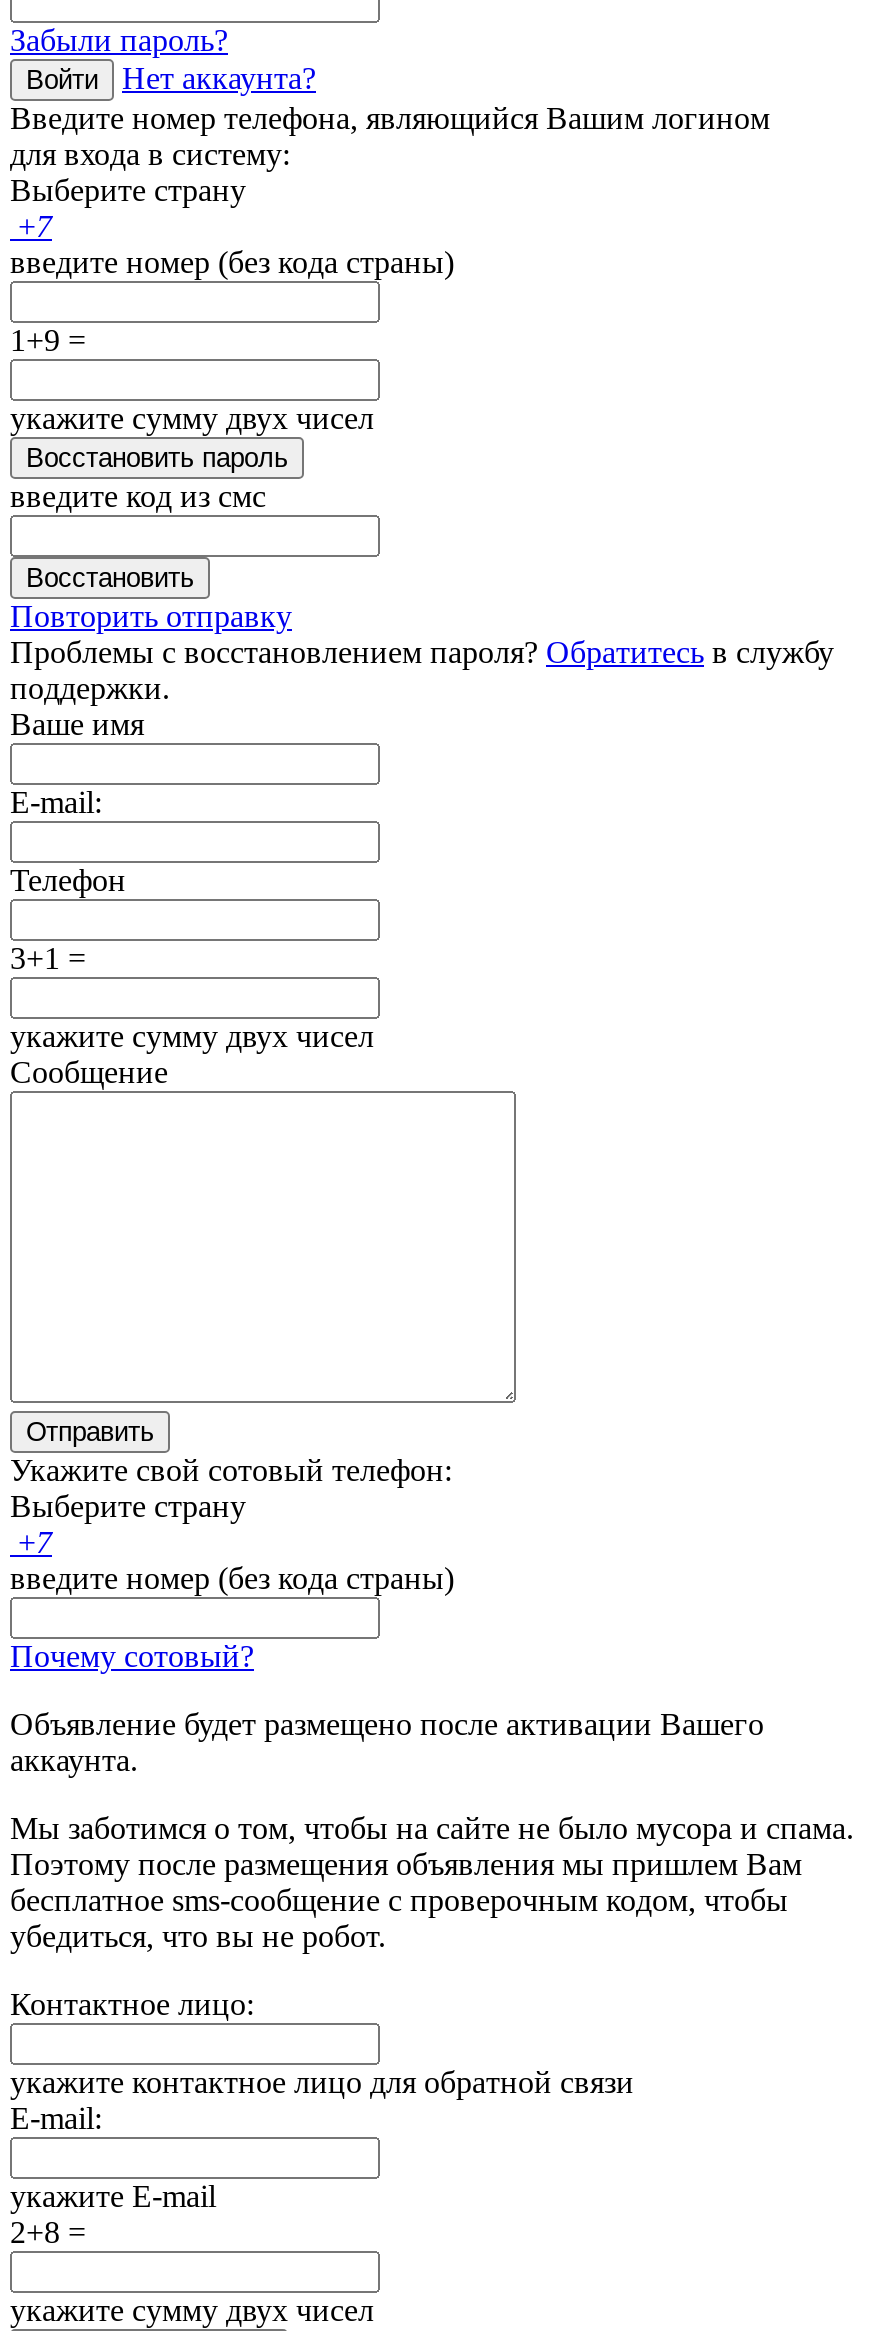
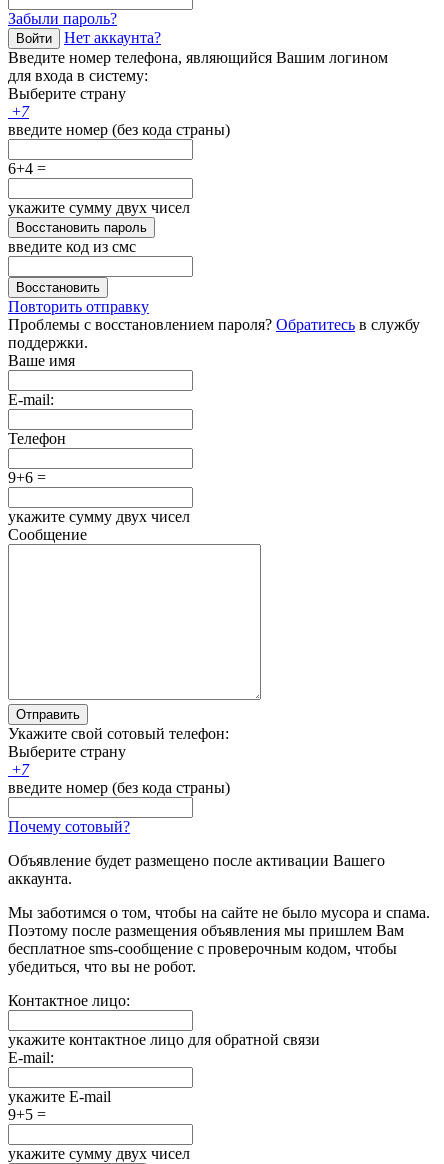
[10,322,86,356] 1+9 = -> [8,160,46,177] 6+4 =
[10,940,86,974] 3+1 = -> [8,469,46,486] 9+6 =
[10,2214,86,2248] 2+8 = -> [8,1106,46,1123] 9+5 =

